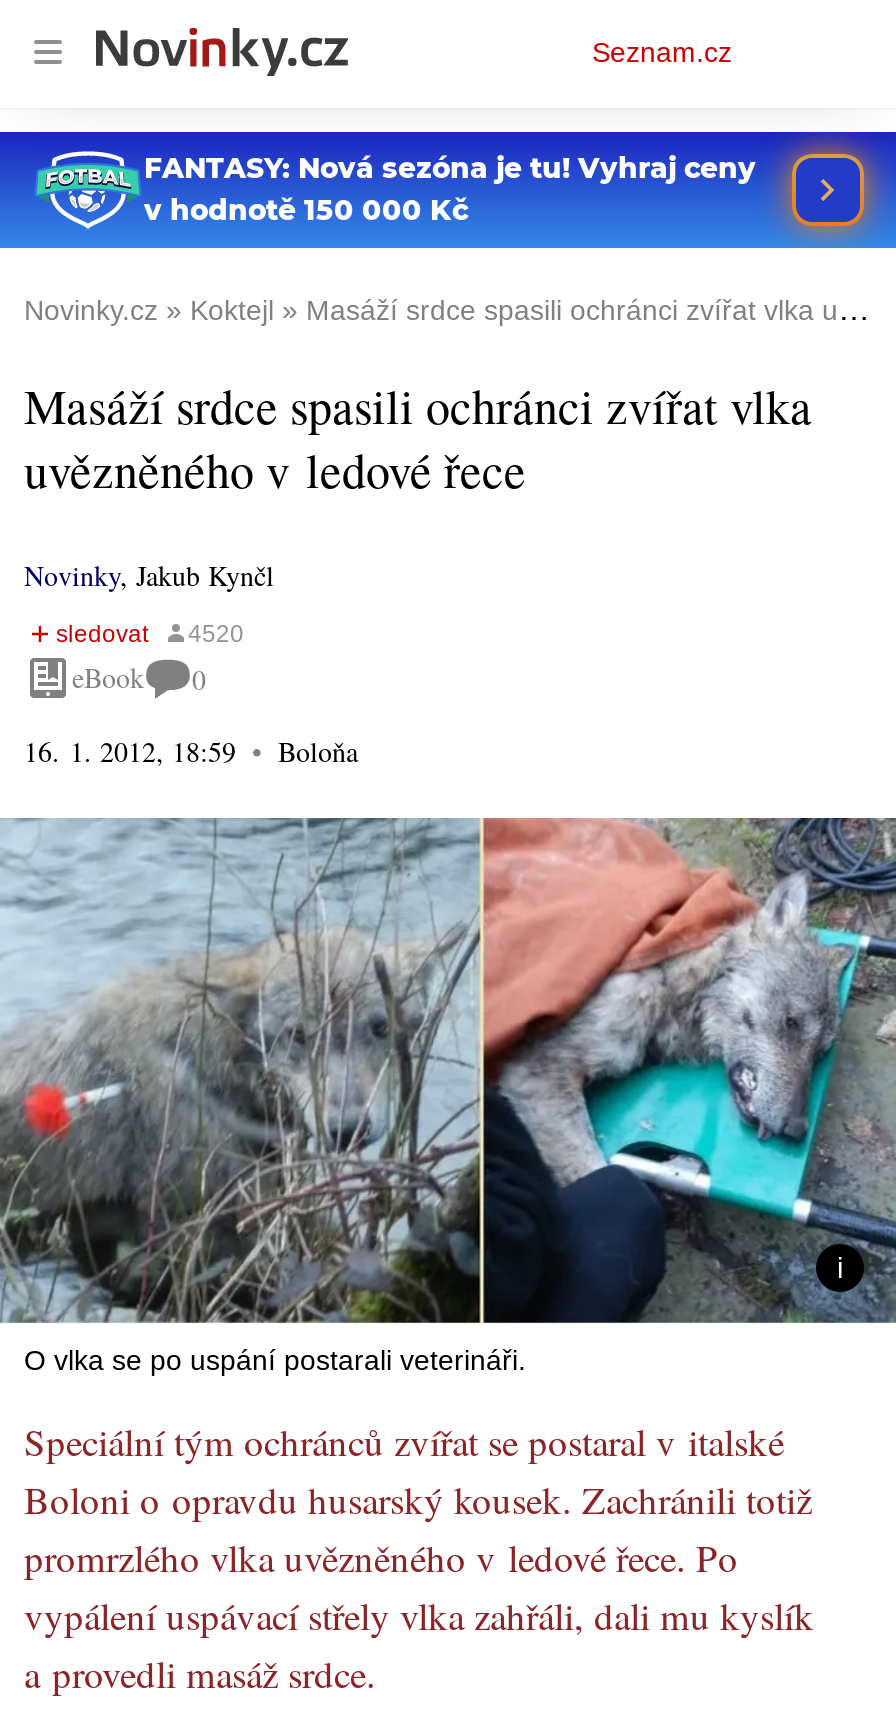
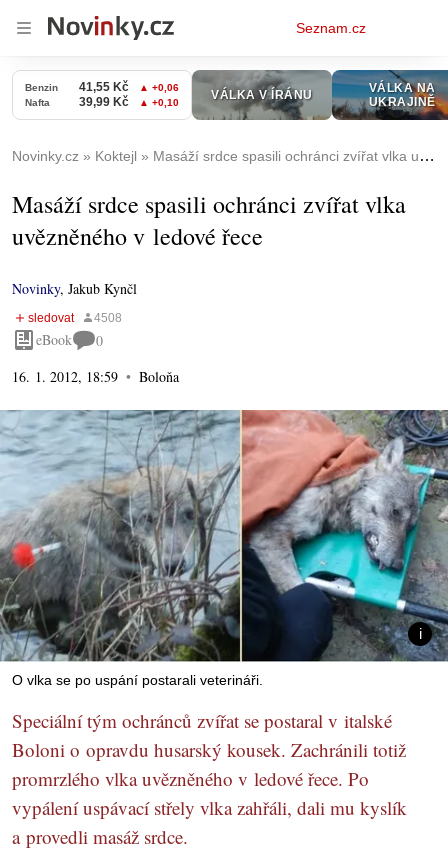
[6,130,890,250] [image] -> [3,68,445,125] [image]

